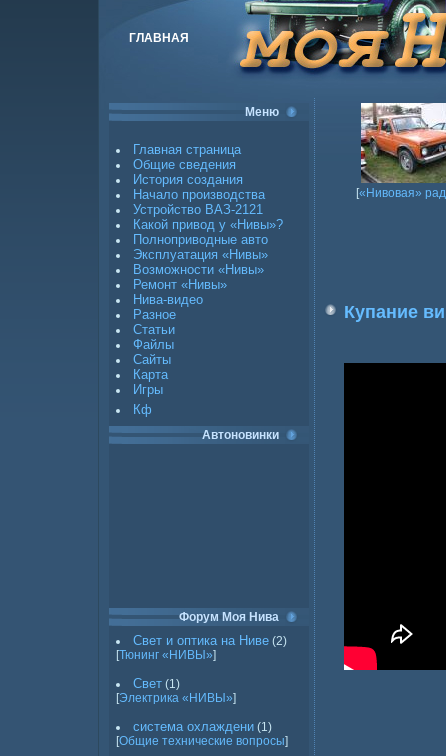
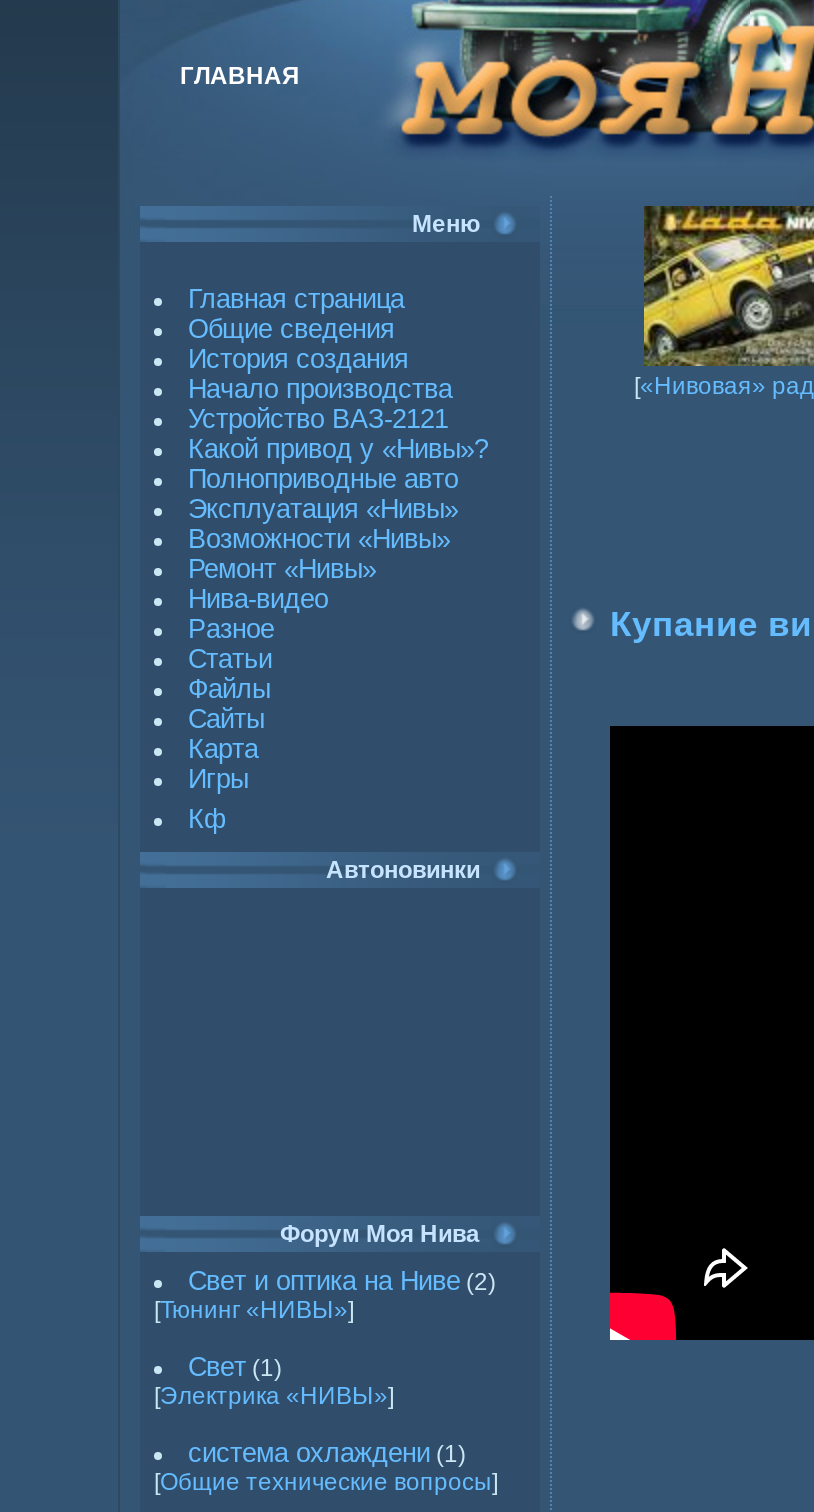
[360,102,443,184] [image] -> [642,204,808,368] [image]

